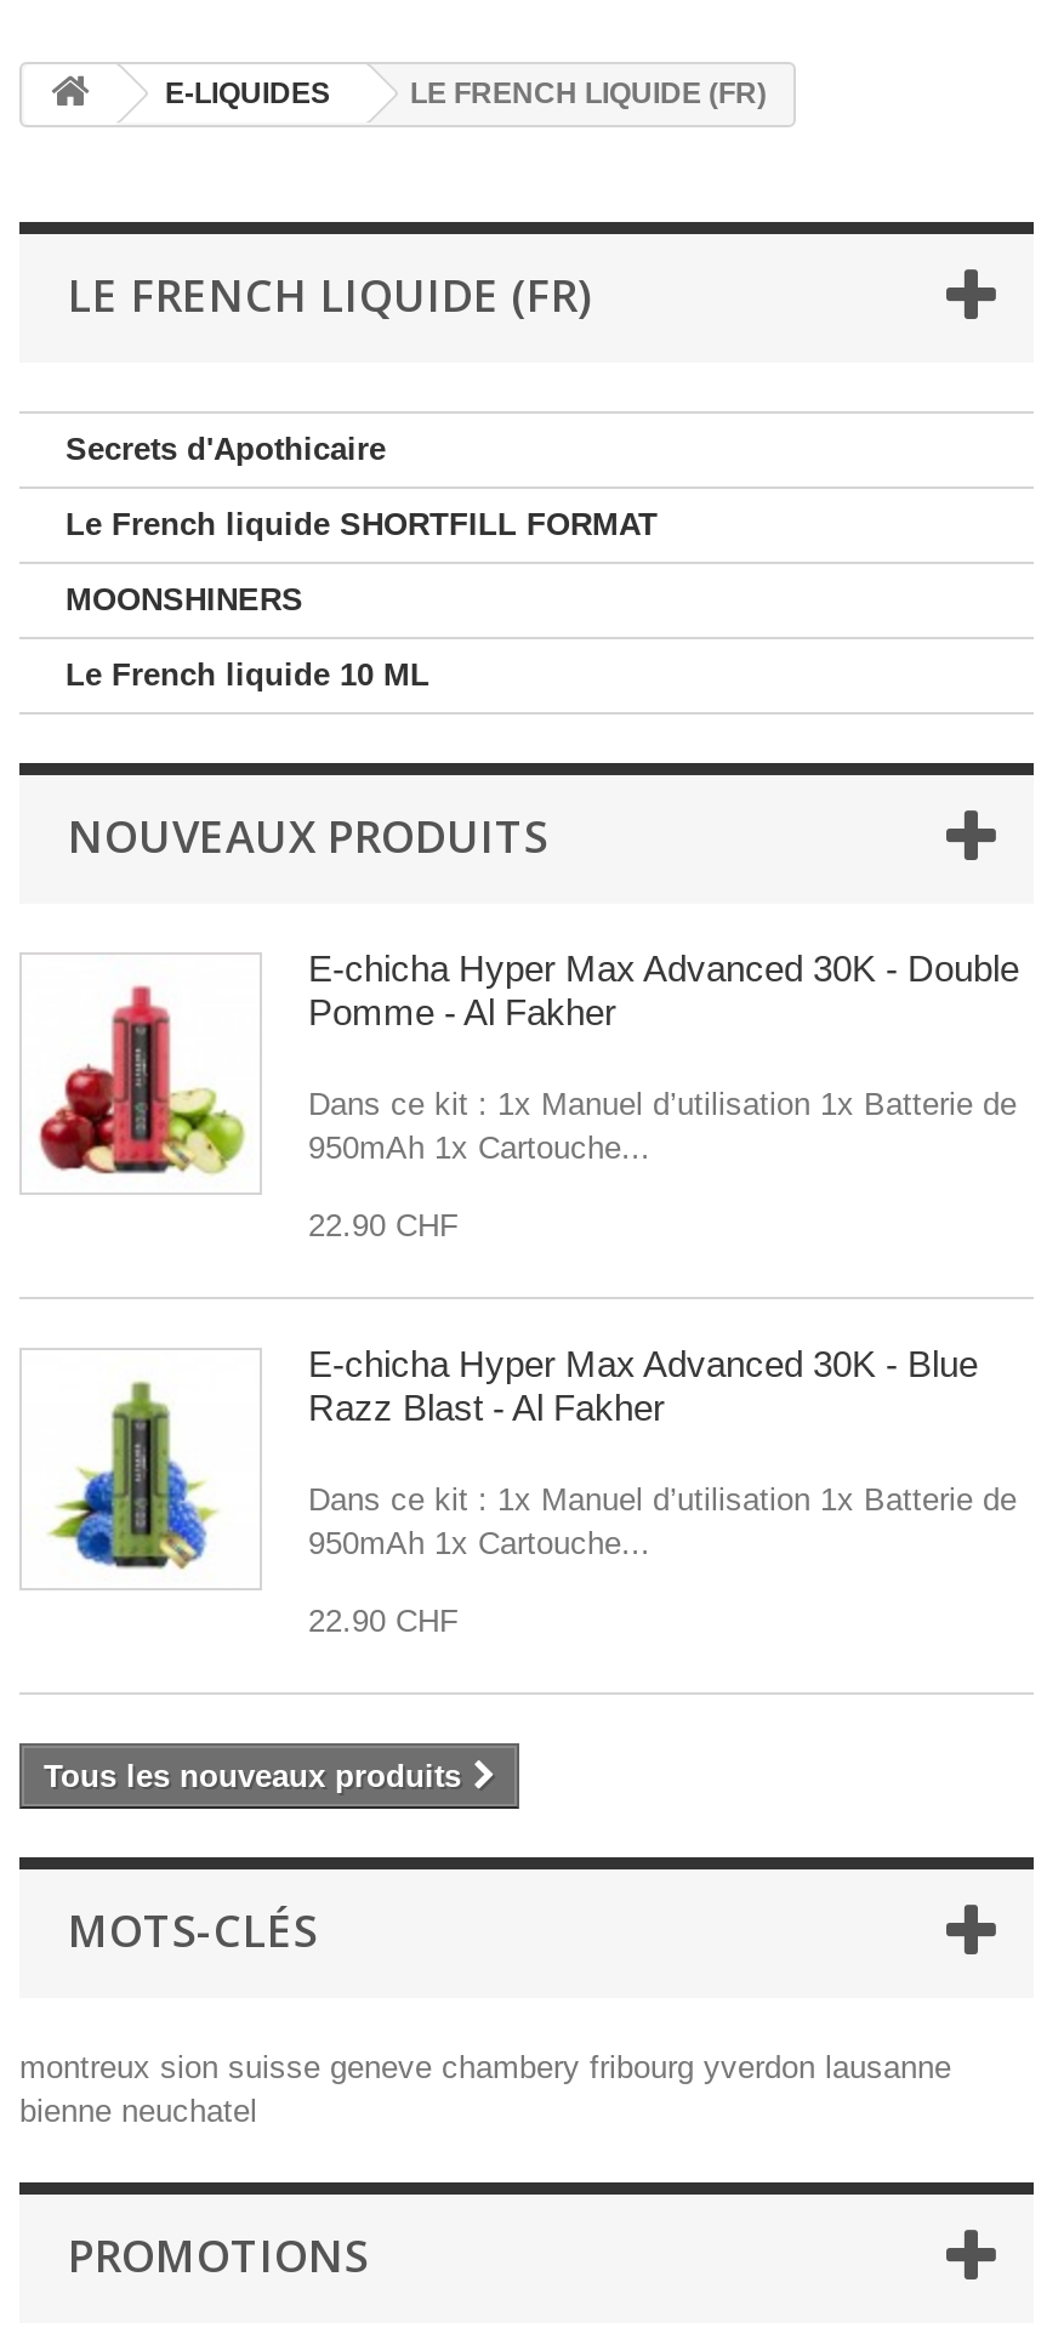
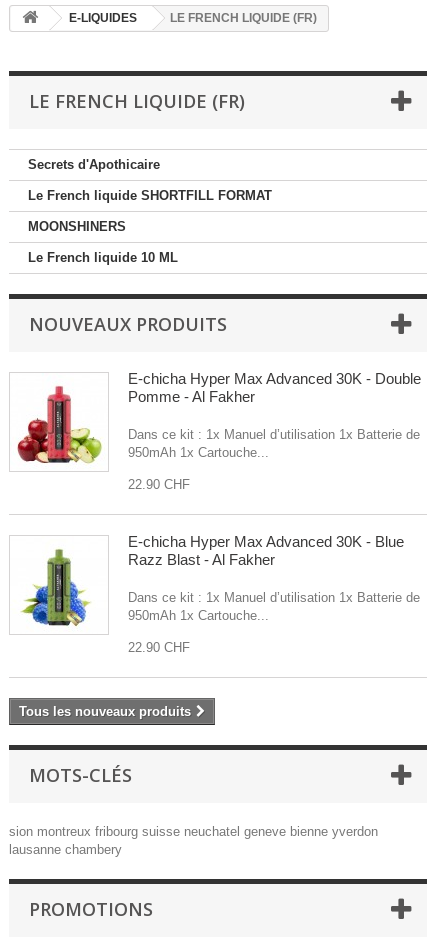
[19,2049,951,2130] montreux sion suisse geneve chambery fribourg yverdon lausanne | bienne neuchatel -> [9,824,378,857] sion montreux fribourg suisse neuchatel geneve bienne yverdon | lausanne chambery

